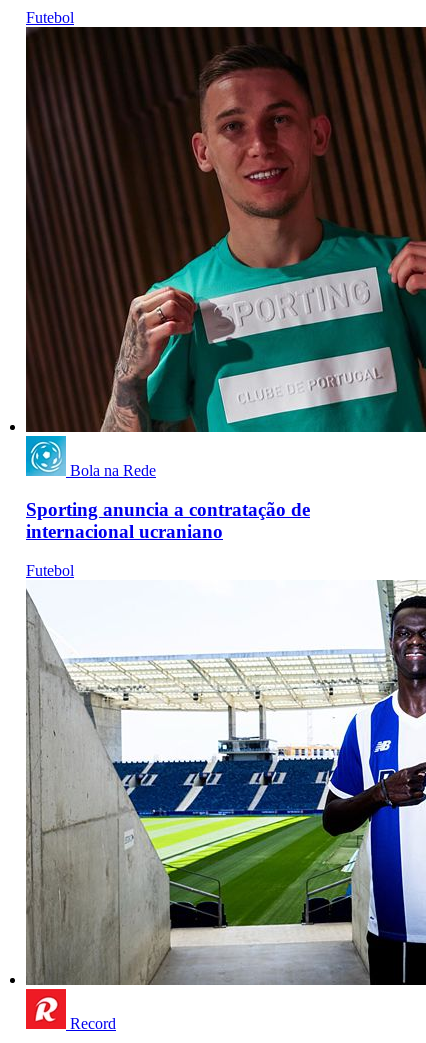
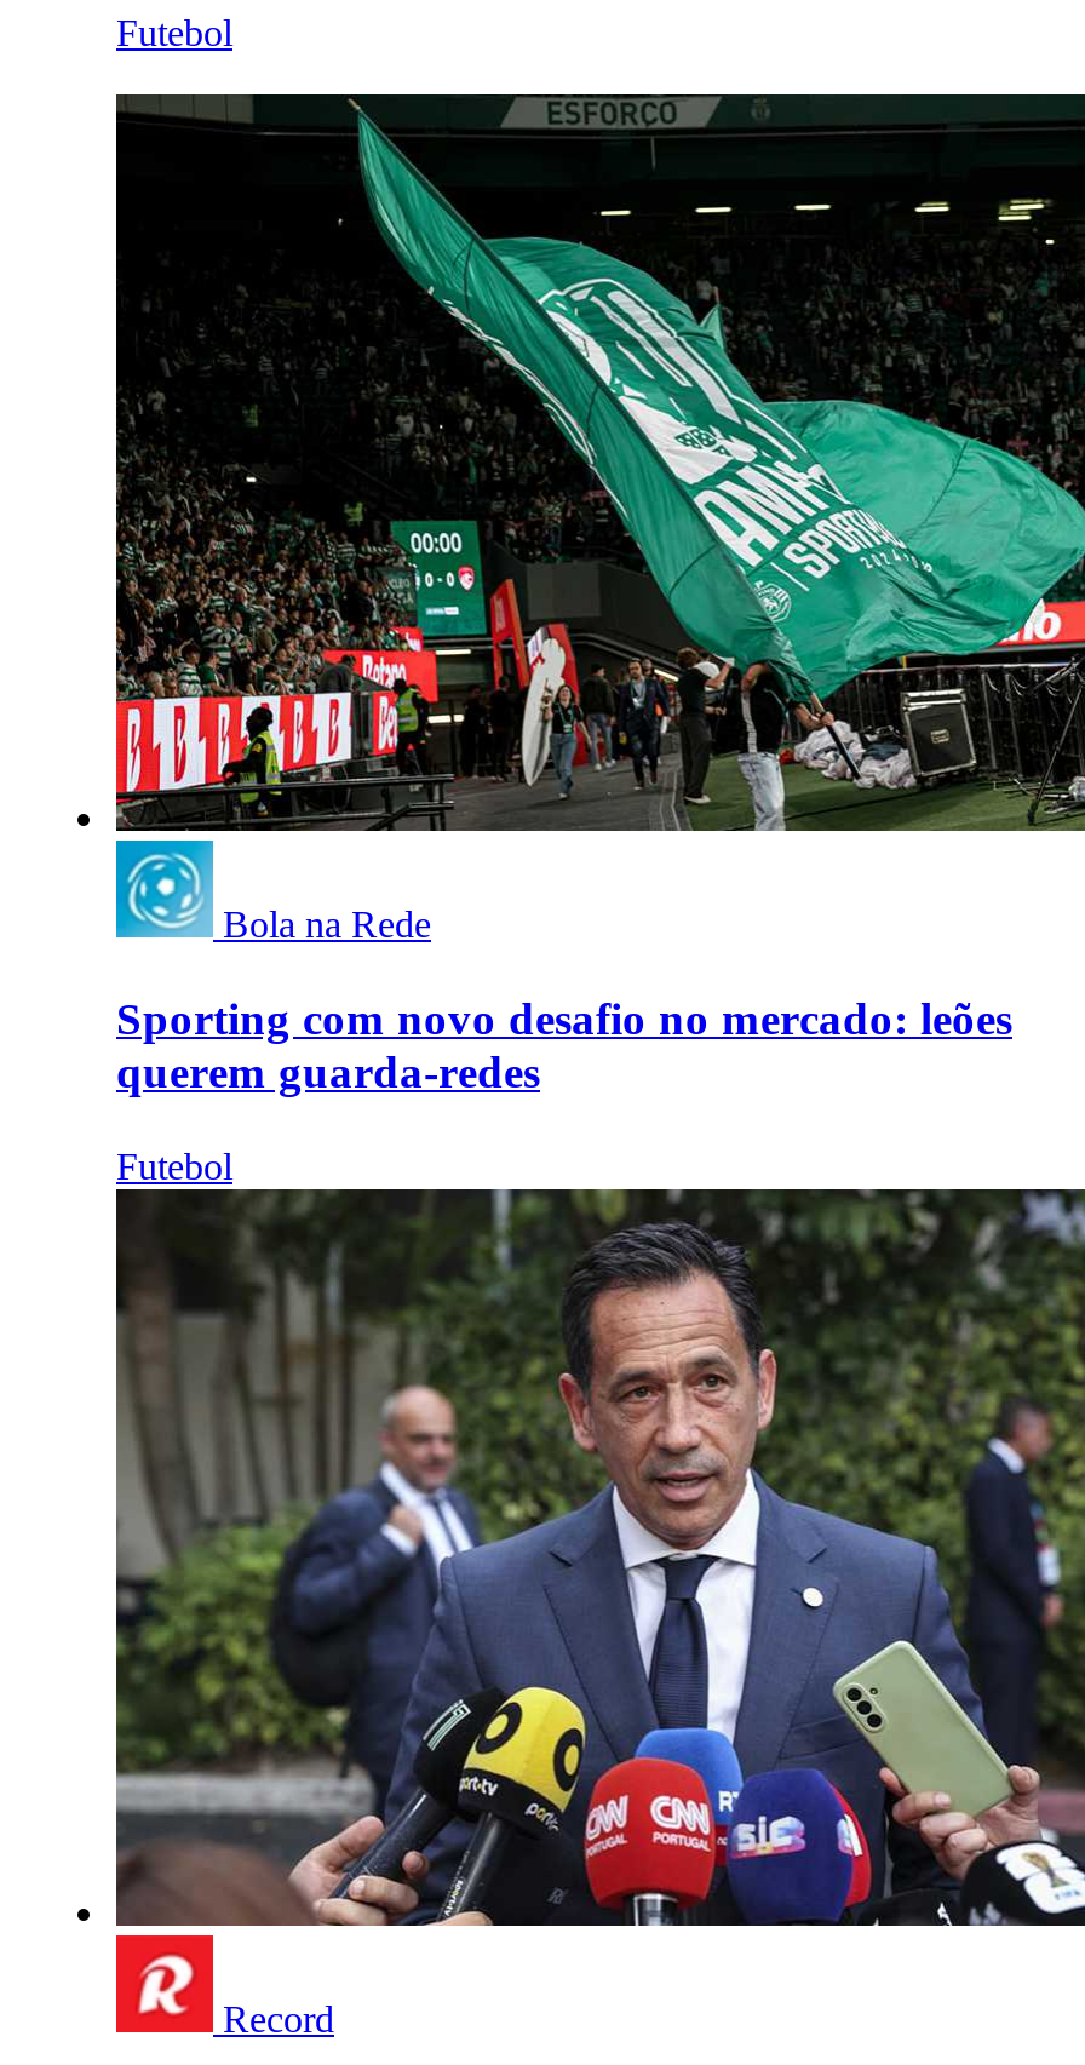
[25,26,423,433] [image] -> [114,55,1078,844] [image]
[26,499,310,542] Sporting anuncia a contratação de | internacional ucraniano -> [116,992,1012,1096] Sporting com novo desafio no mercado: leões | querem guarda-redes
[26,580,423,986] [image] -> [116,1186,1078,1937] [image]

